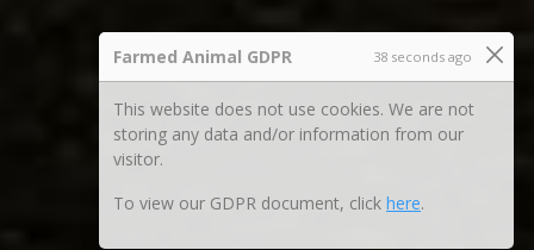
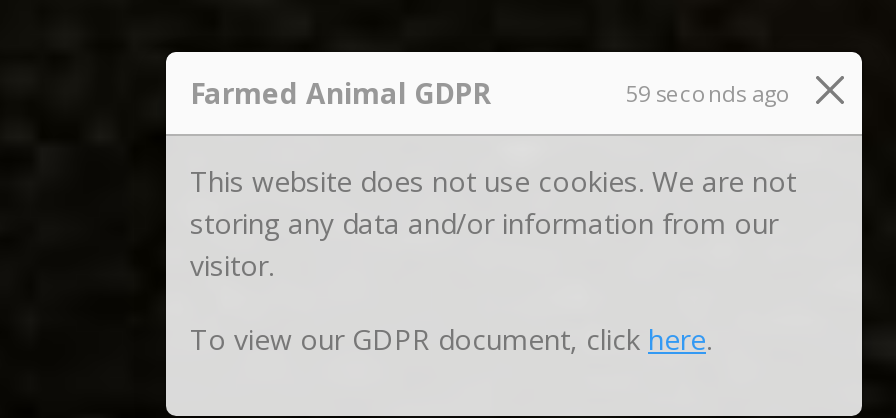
[373,47,472,65] 38 seconds ago -> [626,77,792,107] 59 seconds ago

